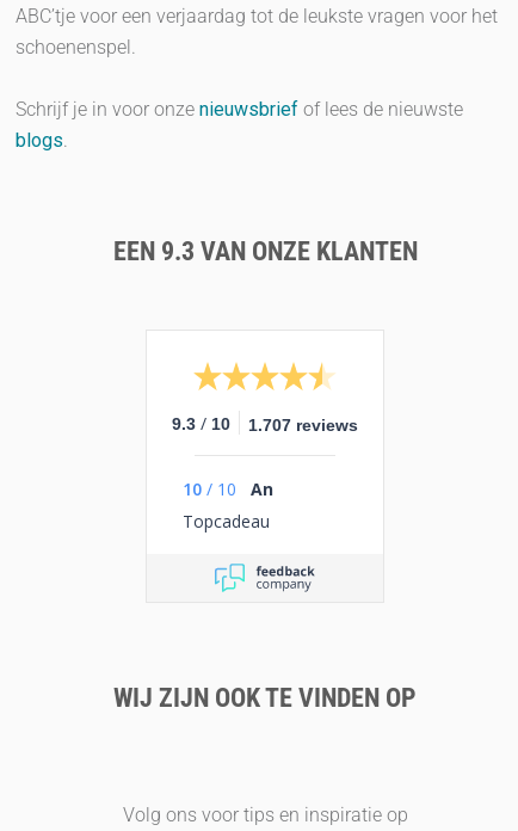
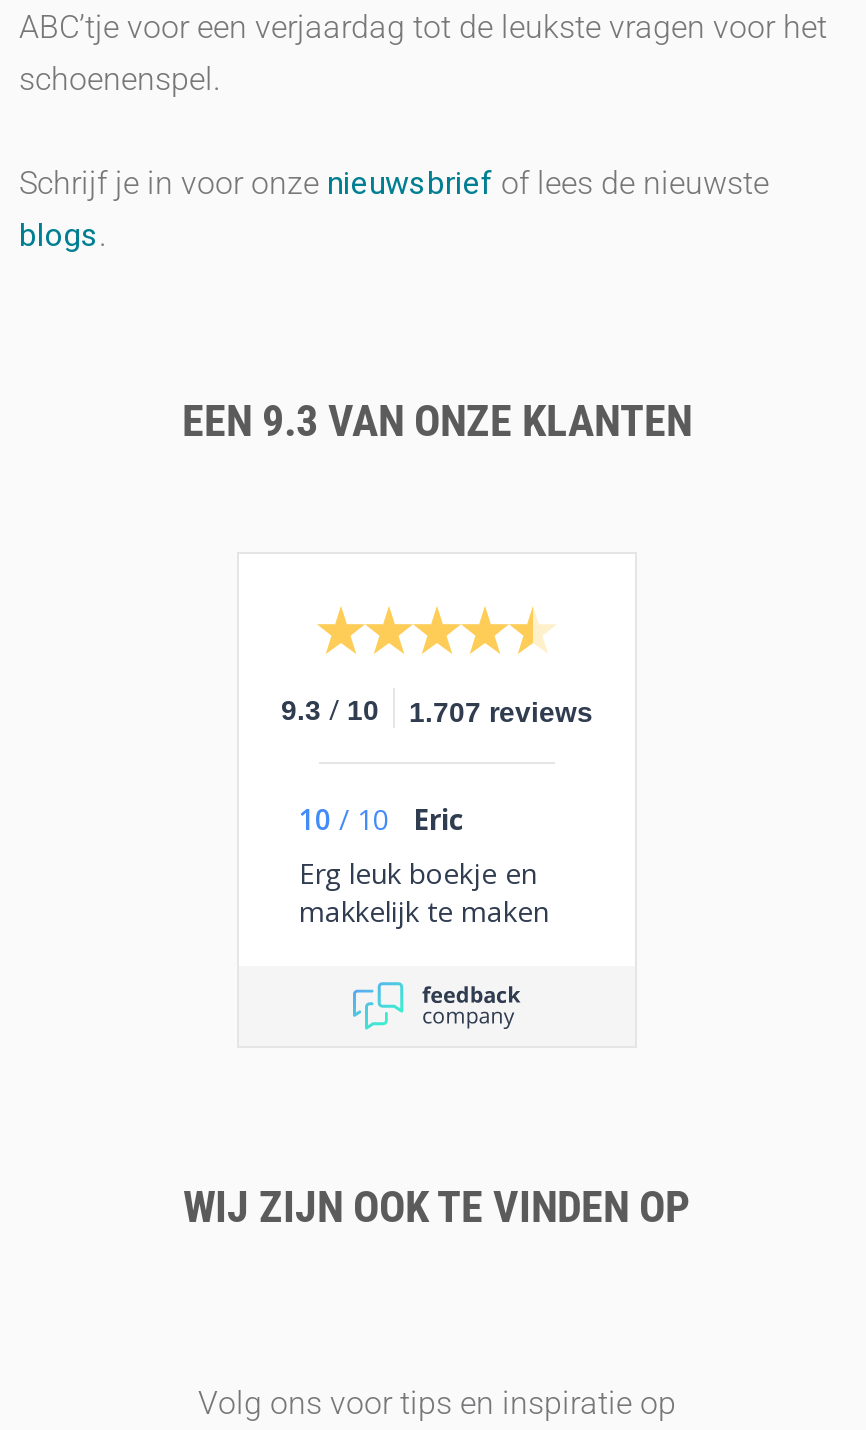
[183,478,273,533] An | Topcadeau -> [299,800,549,930] Eric | Erg leuk boekje en | makkelijk te maken

